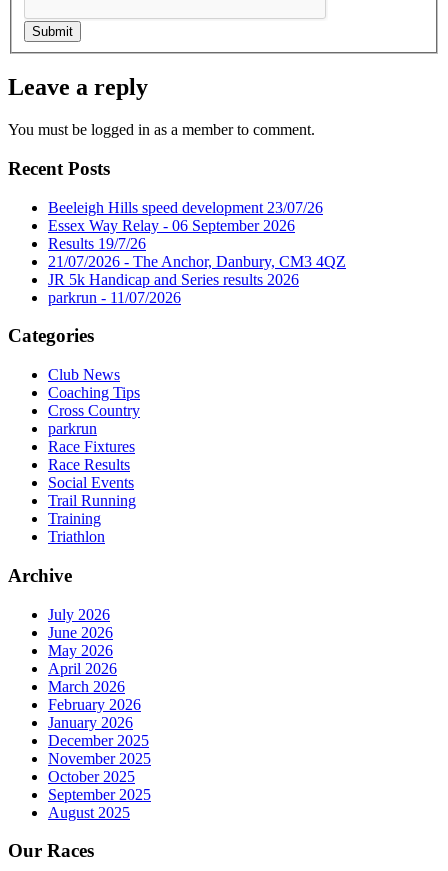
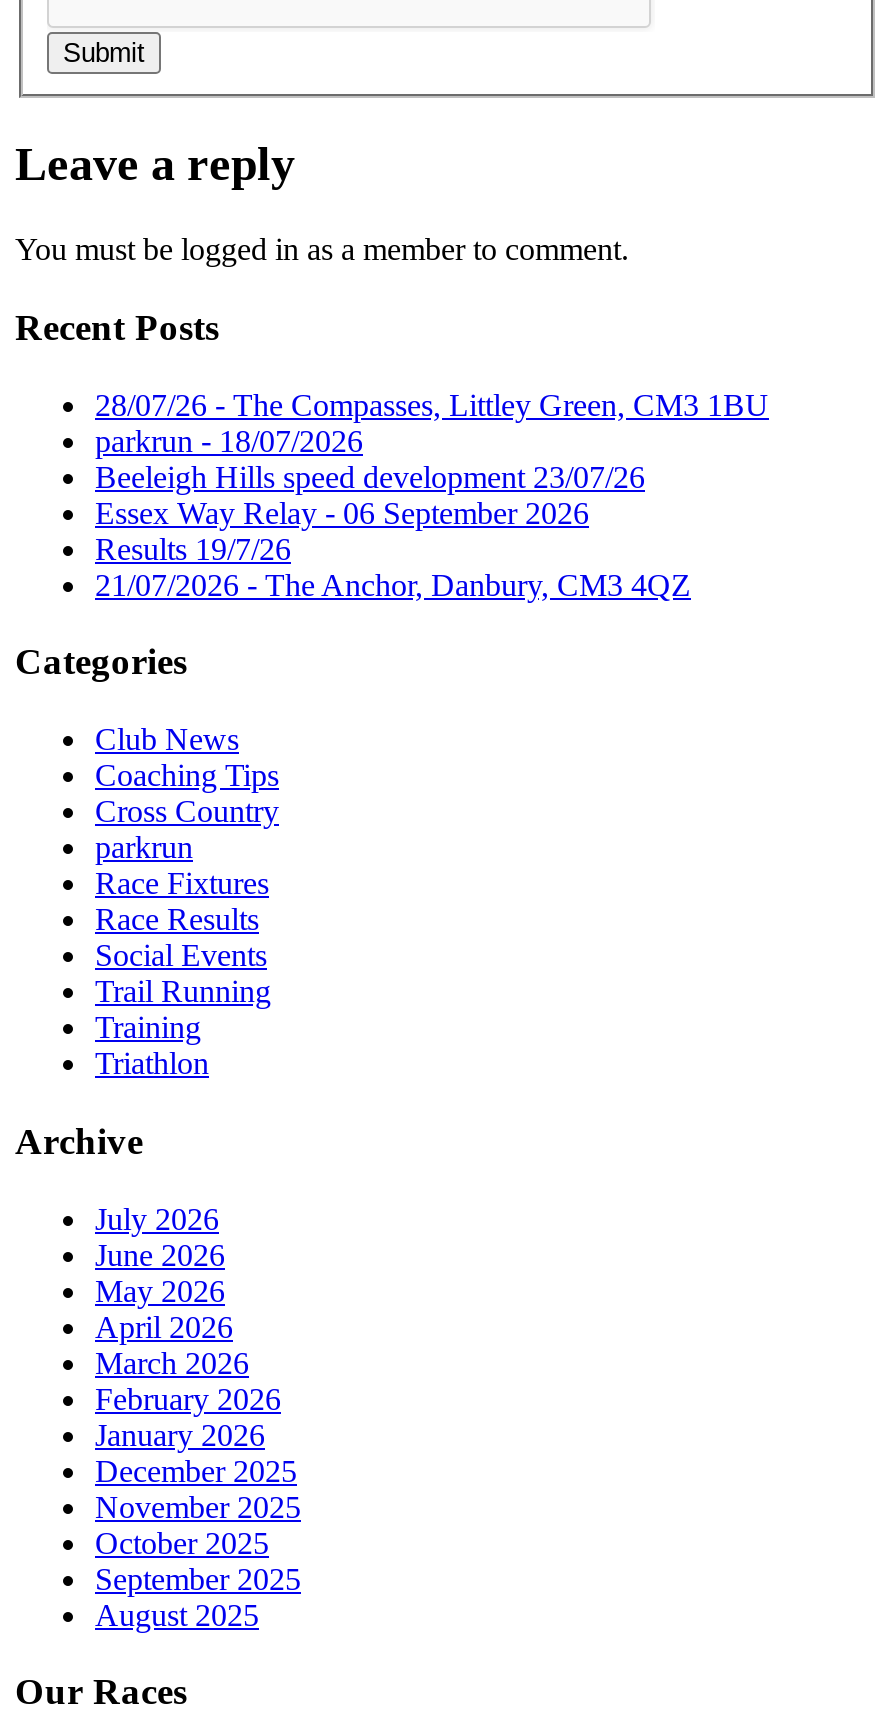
none -> [95,387,769,457] 28/07/26 - The Compasses, Littley Green, CM3 1BU | parkrun - 18/07/2026
moved [48,199,346,270] -> [95,459,691,601]: Beeleigh Hills speed development 23/07/26 | Essex Way Relay - 06 September 2026 | Results 19/7/26 | 21/07/2026 - The Anchor, Danbury, CM3 4QZ
[48,271,299,306] JR 5k Handicap and Series results 2026 | parkrun - 11/07/2026 -> none

